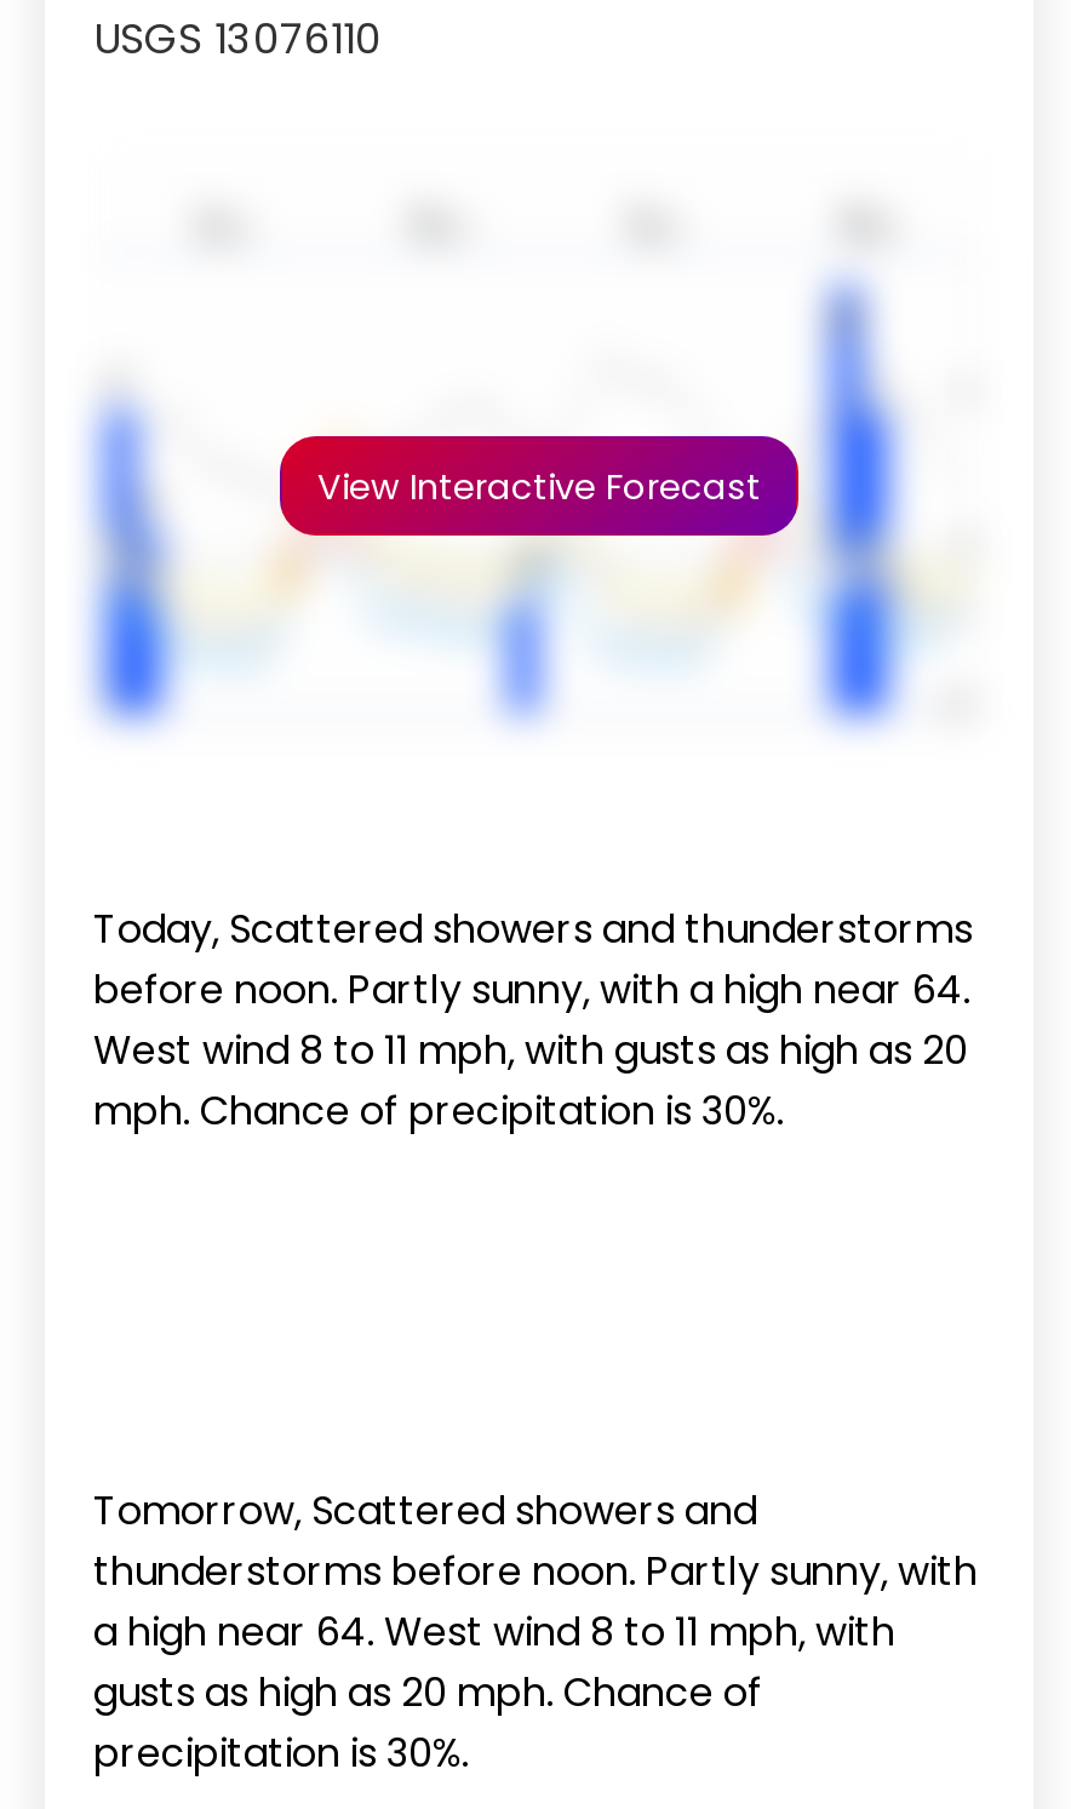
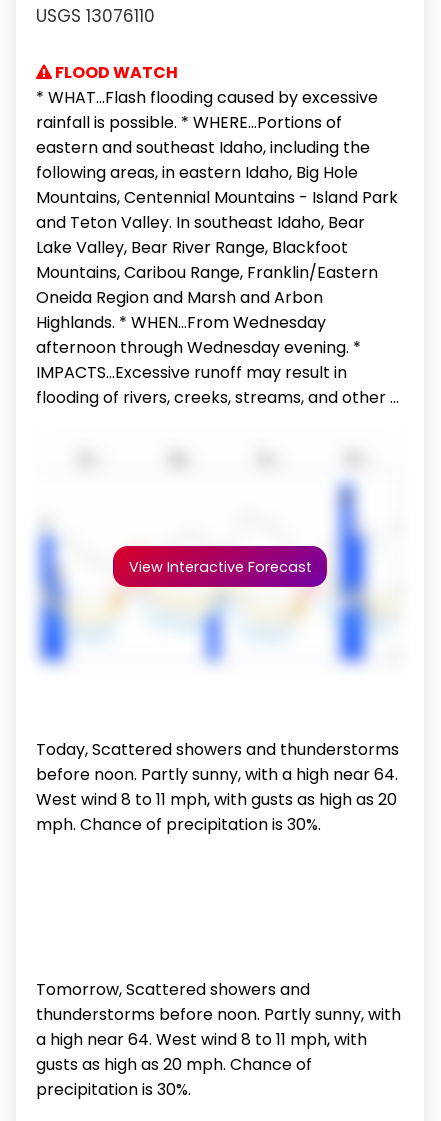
none -> [36,61,399,409] FLOOD WATCH | * WHAT...Flash flooding caused by excessive | rainfall is possible. * WHERE...Portions of | eastern and southeast Idaho, including the | following areas, in eastern Idaho, Big Hole | Mountains, Centennial Mountains - Island Park | and Teton Valley. In southeast Idaho, Bear | Lake Valley, Bear River Range, Blackfoot | Mountains, Caribou Range, Franklin/Eastern | Oneida Region and Marsh and Arbon | Highlands. * WHEN...From Wednesday | afternoon through Wednesday evening. * | IMPACTS...Excessive runoff may result in | flooding of rivers, creeks, streams, and other ...

